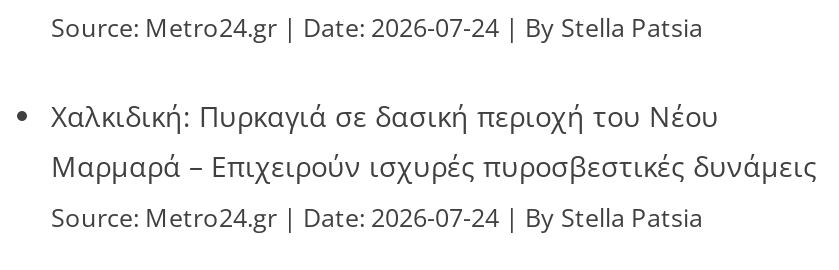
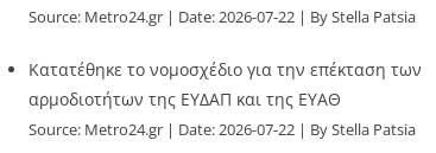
[303,11,703,45] Date: 2026-07-24 By Stella Patsia -> [178,7,416,27] Date: 2026-07-22 By Stella Patsia
[51,97,817,185] Χαλκιδική: Πυρκαγιά σε δασική περιοχή του Νέου | Μαρμαρά – Επιχειρούν ισχυρές πυροσβεστικές δυνάμεις -> [29,58,422,110] Κατατέθηκε το νομοσχέδιο για την επέκταση των | αρμοδιοτήτων της ΕΥΔΑΠ και της ΕΥΑΘ
[303,201,703,235] Date: 2026-07-24 By Stella Patsia -> [178,120,416,140] Date: 2026-07-22 By Stella Patsia

